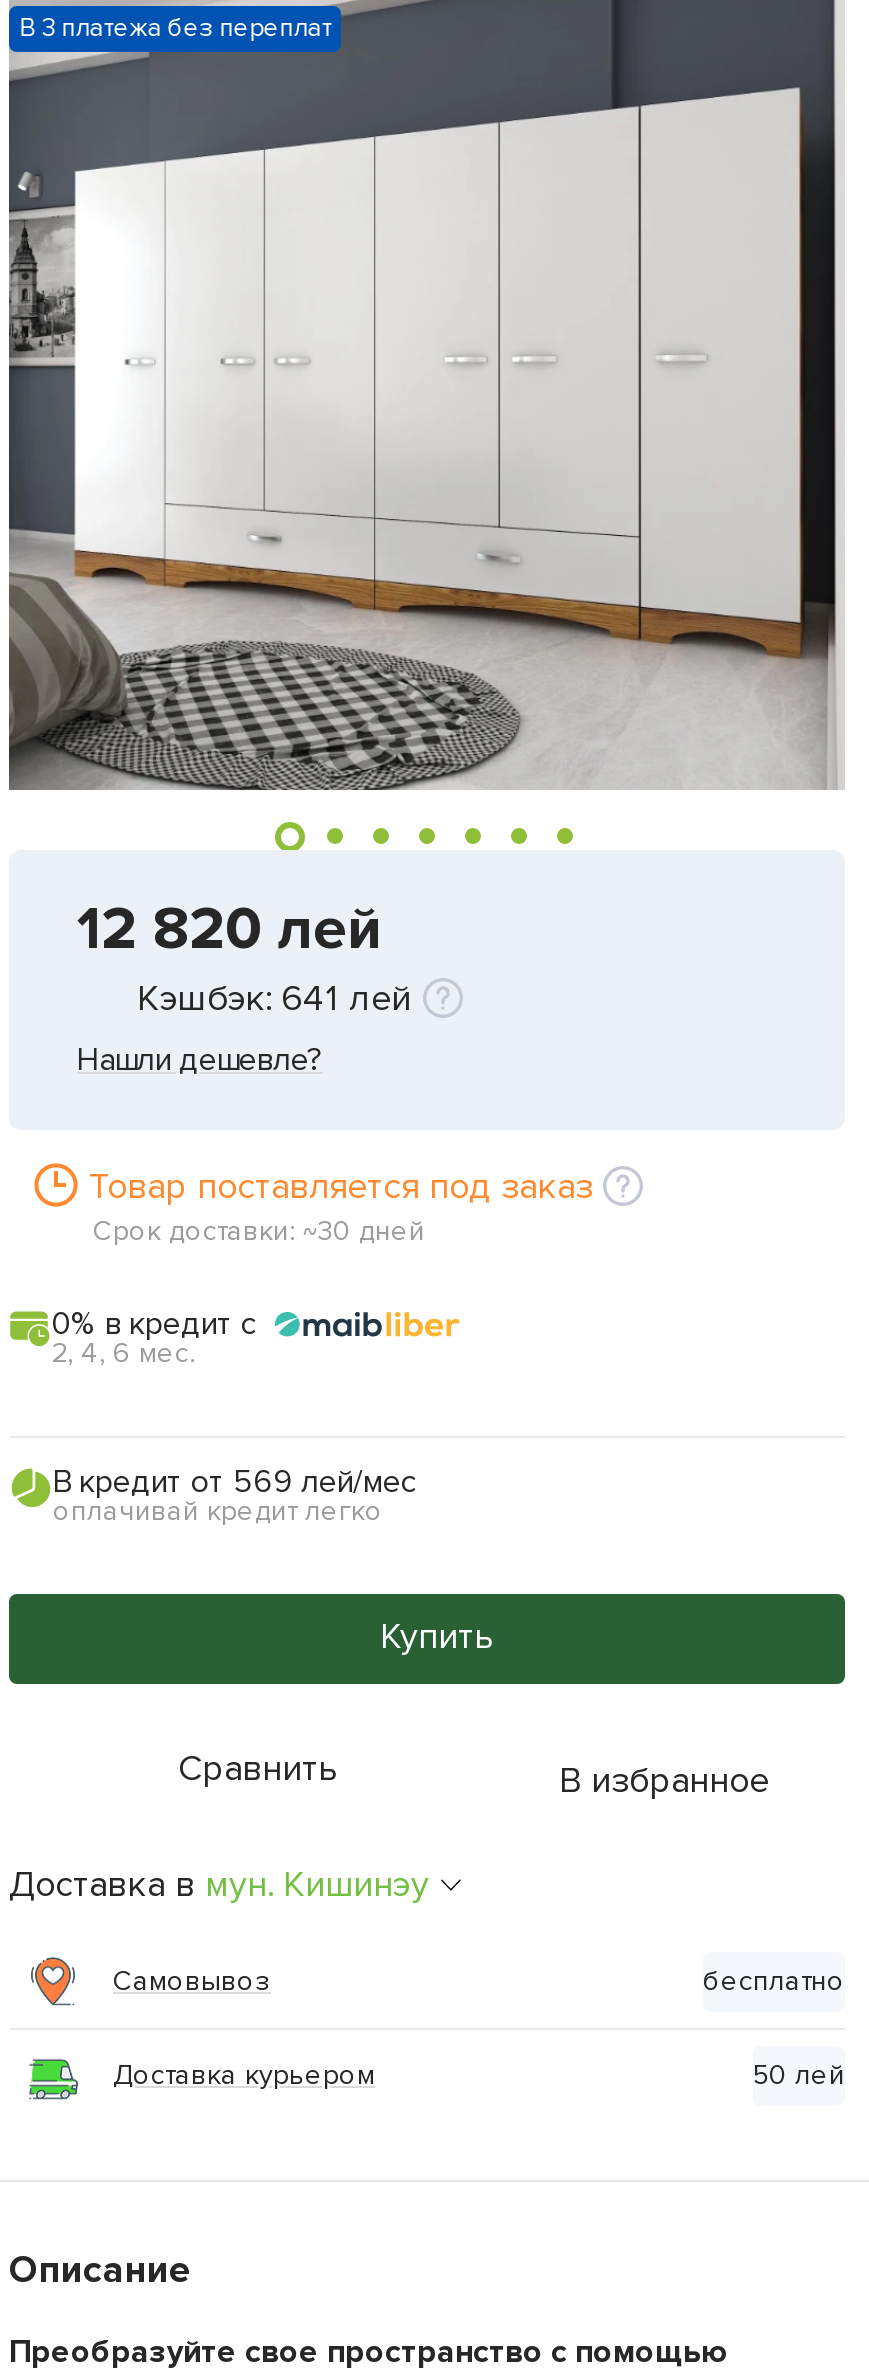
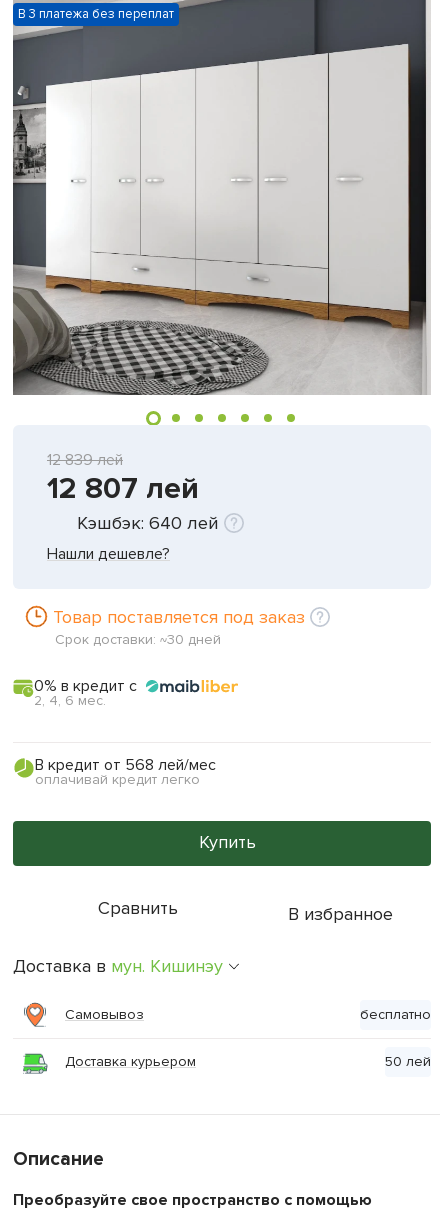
[77,892,423,1020] 12 820 лей | Кэшбэк: 641 лей -> [47,450,224,534] 12 839лей | 12 807 лей | Кэшбэк: 640 лей
[53,1462,417,1502] В кредит от 569 лей/мес -> [35,755,216,775] В кредит от 568 лей/мес

